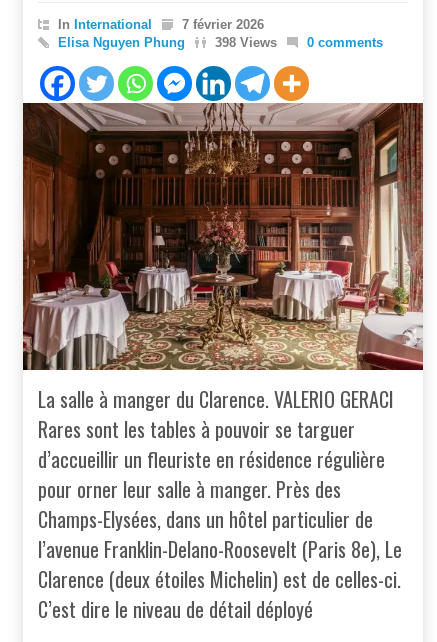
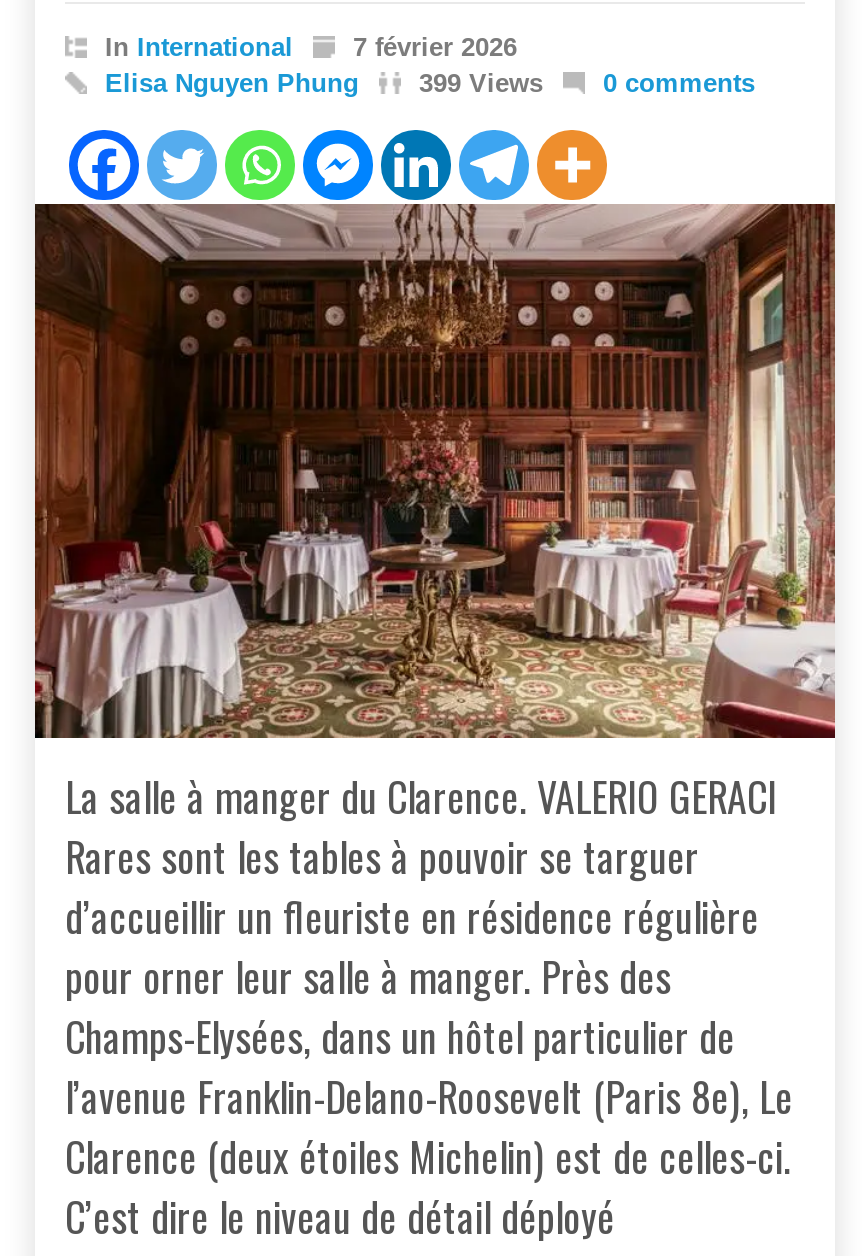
[58,35,383,50] Elisa Nguyen Phung 398 Views 0 comments -> [105,68,755,98] Elisa Nguyen Phung 399 Views 0 comments

